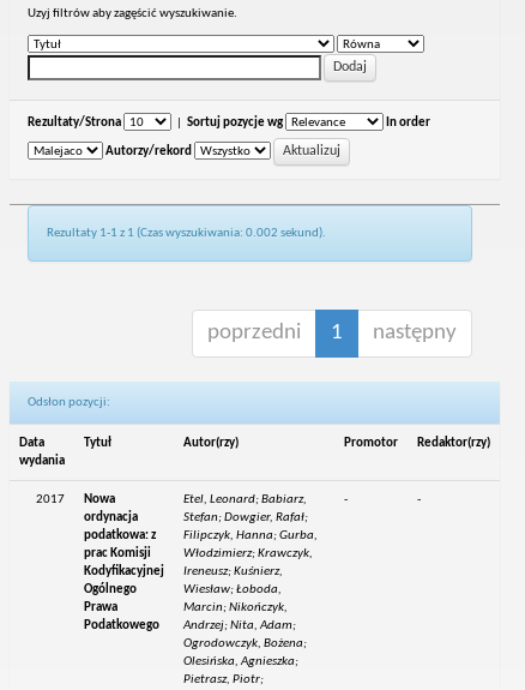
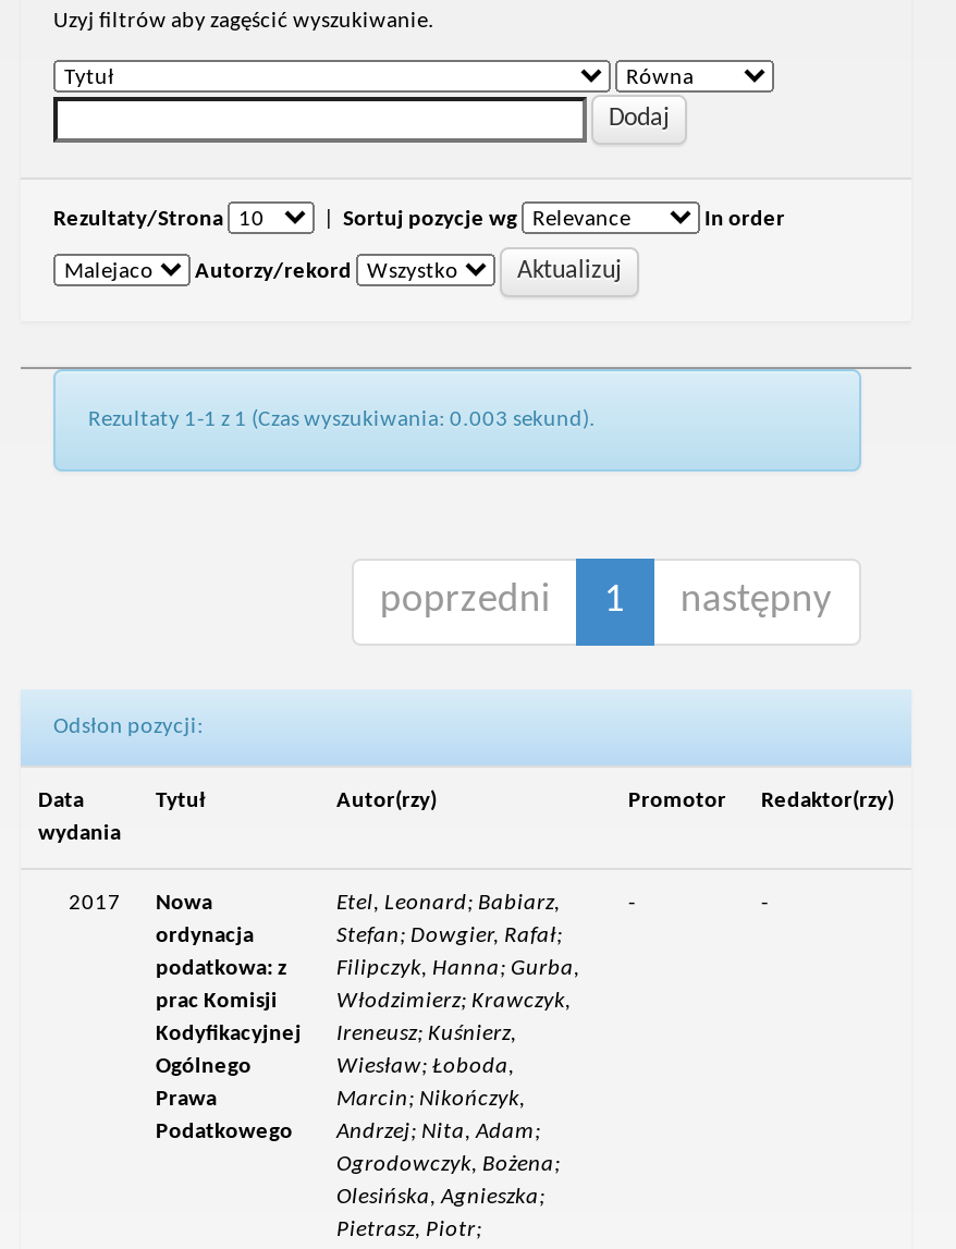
[47,227,326,240] Rezultaty 1-1 z 1 (Czas wyszukiwania: 0.002 sekund). -> [88,409,596,433] Rezultaty 1-1 z 1 (Czas wyszukiwania: 0.003 sekund).

